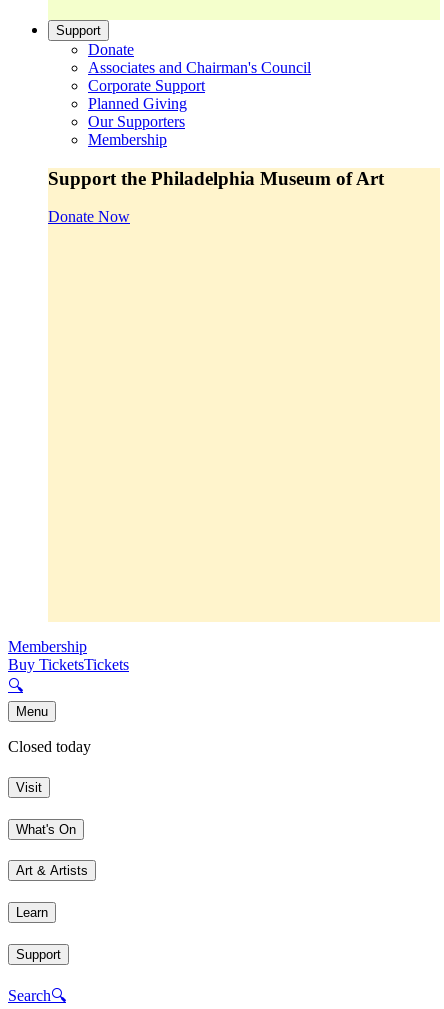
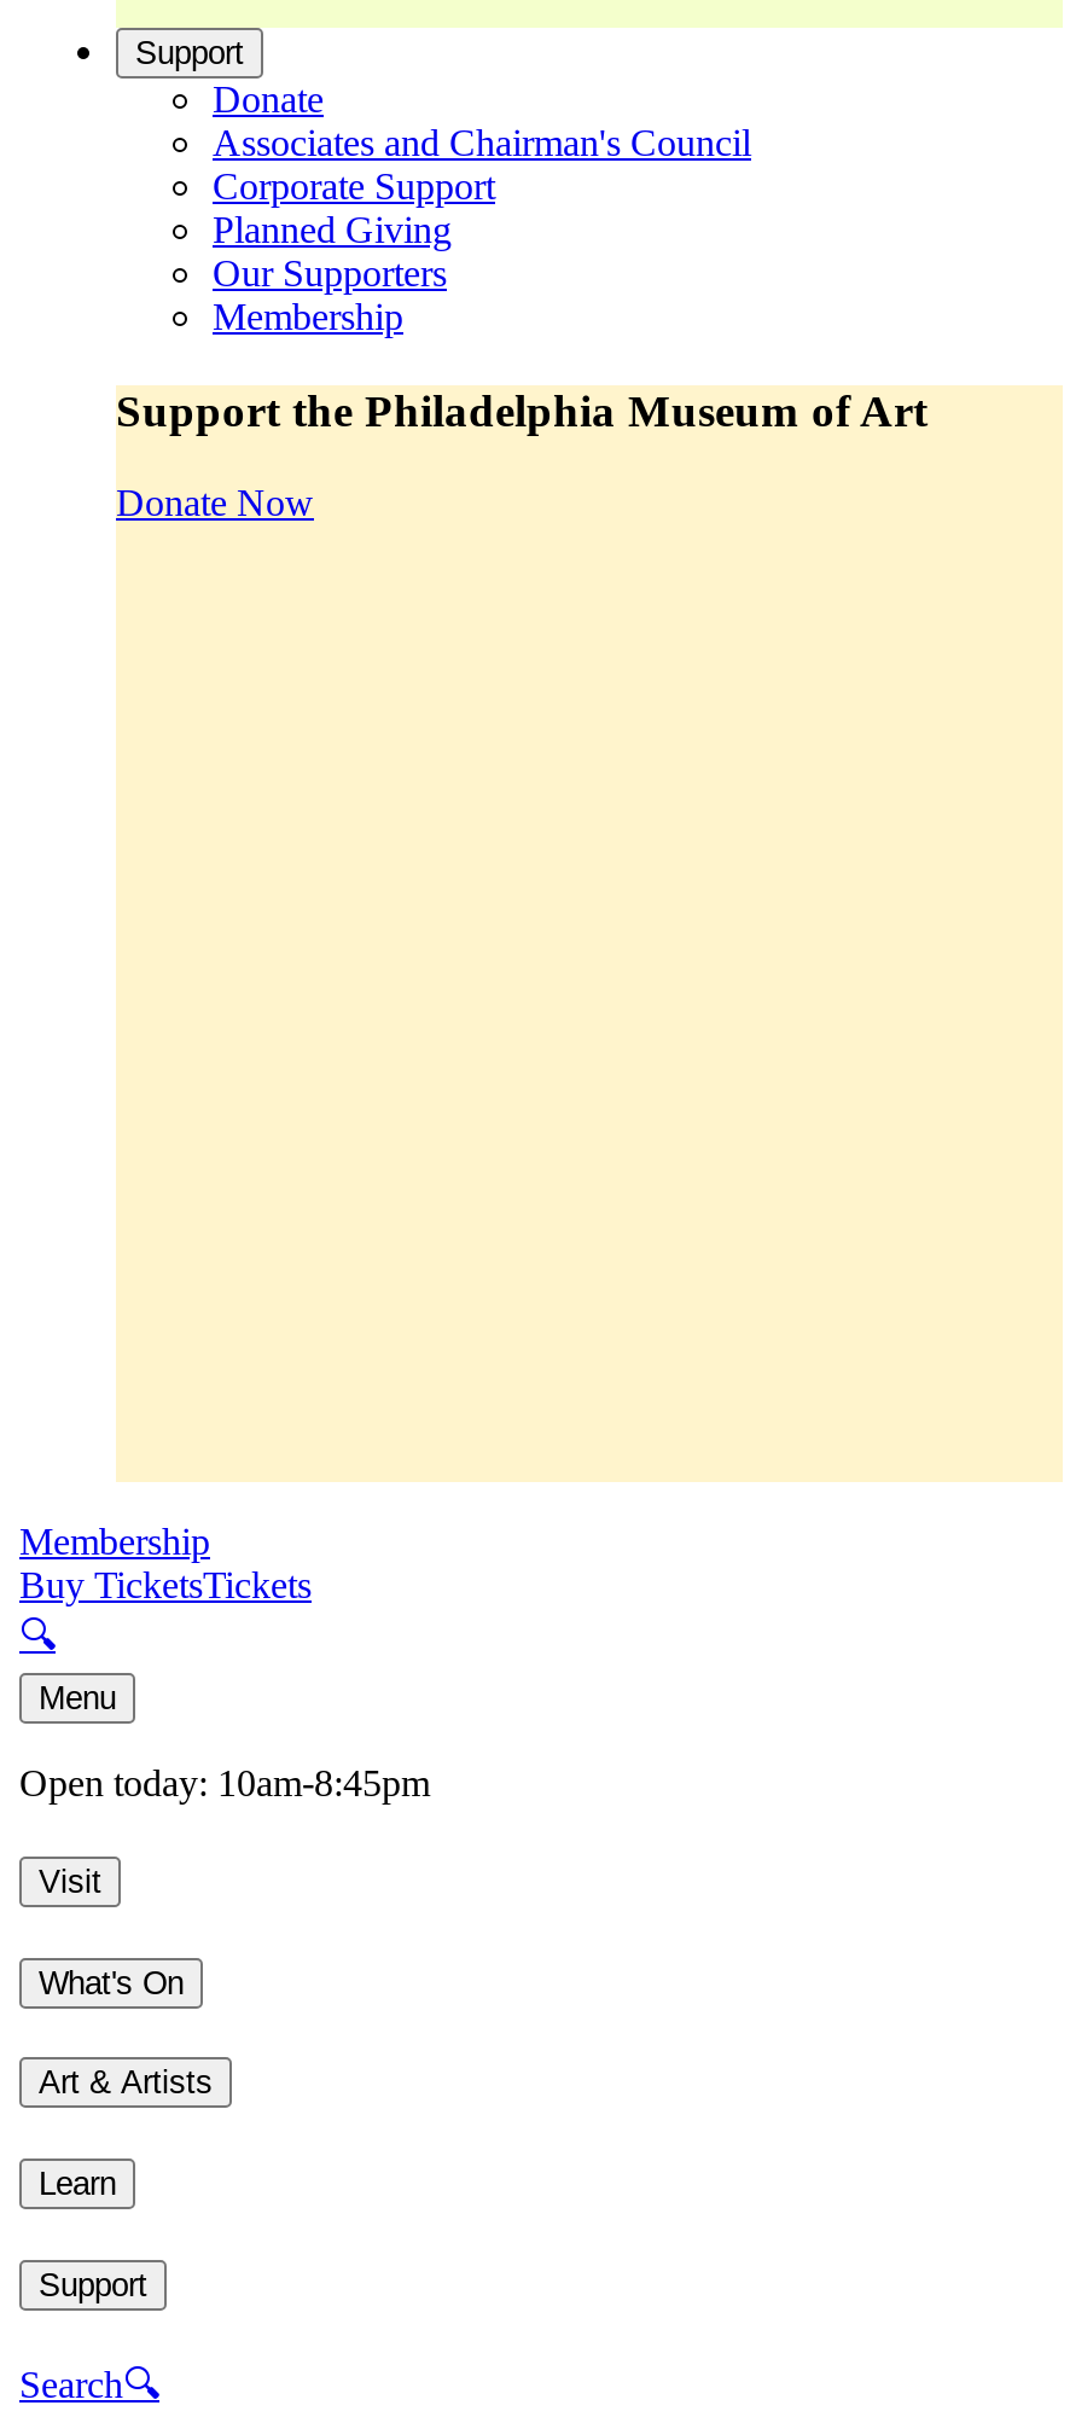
[8,738,91,755] Closed today -> [19,1763,430,1804] Open today: 10am-8:45pm

